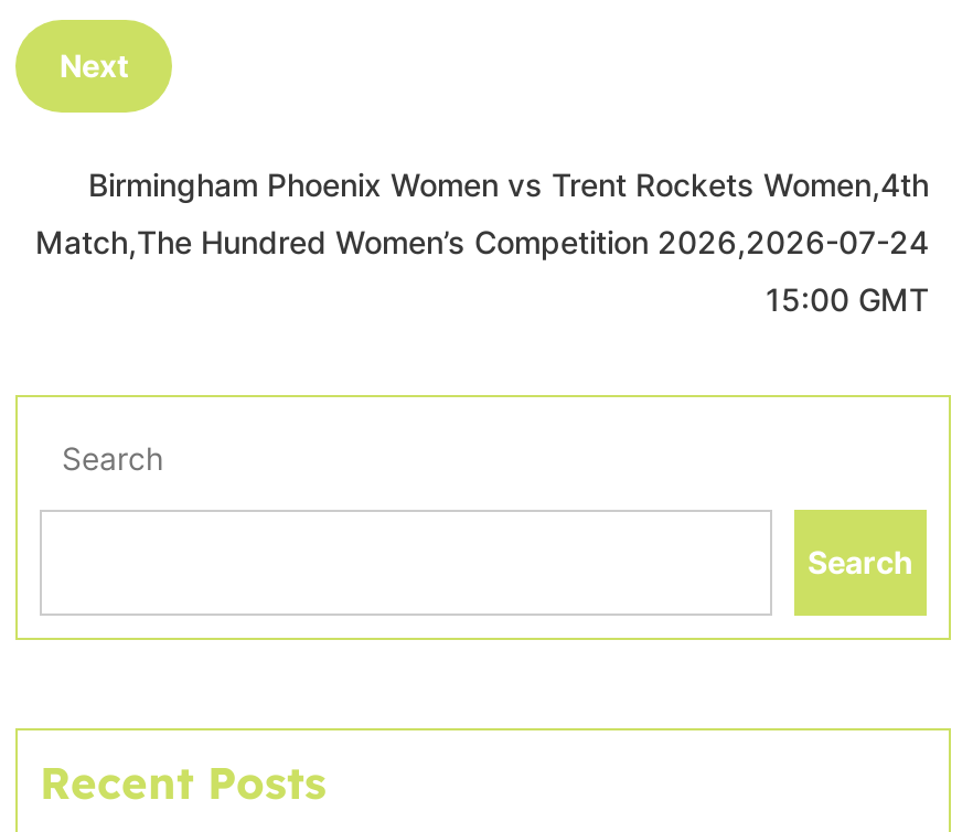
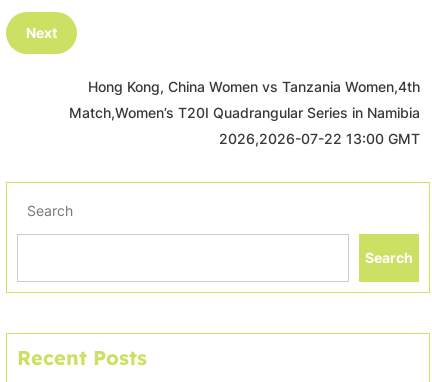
[88,166,929,203] Birmingham Phoenix Women vs Trent Rockets Women,4th -> [88,78,420,95] Hong Kong, China Women vs Tanzania Women,4th
[35,223,929,261] Match,The Hundred Women’s Competition 2026,2026-07-24 -> [69,104,420,121] Match,Women’s T20I Quadrangular Series in Namibia
[766,280,929,318] 15:00 GMT -> [219,130,420,147] 2026,2026-07-22 13:00 GMT

